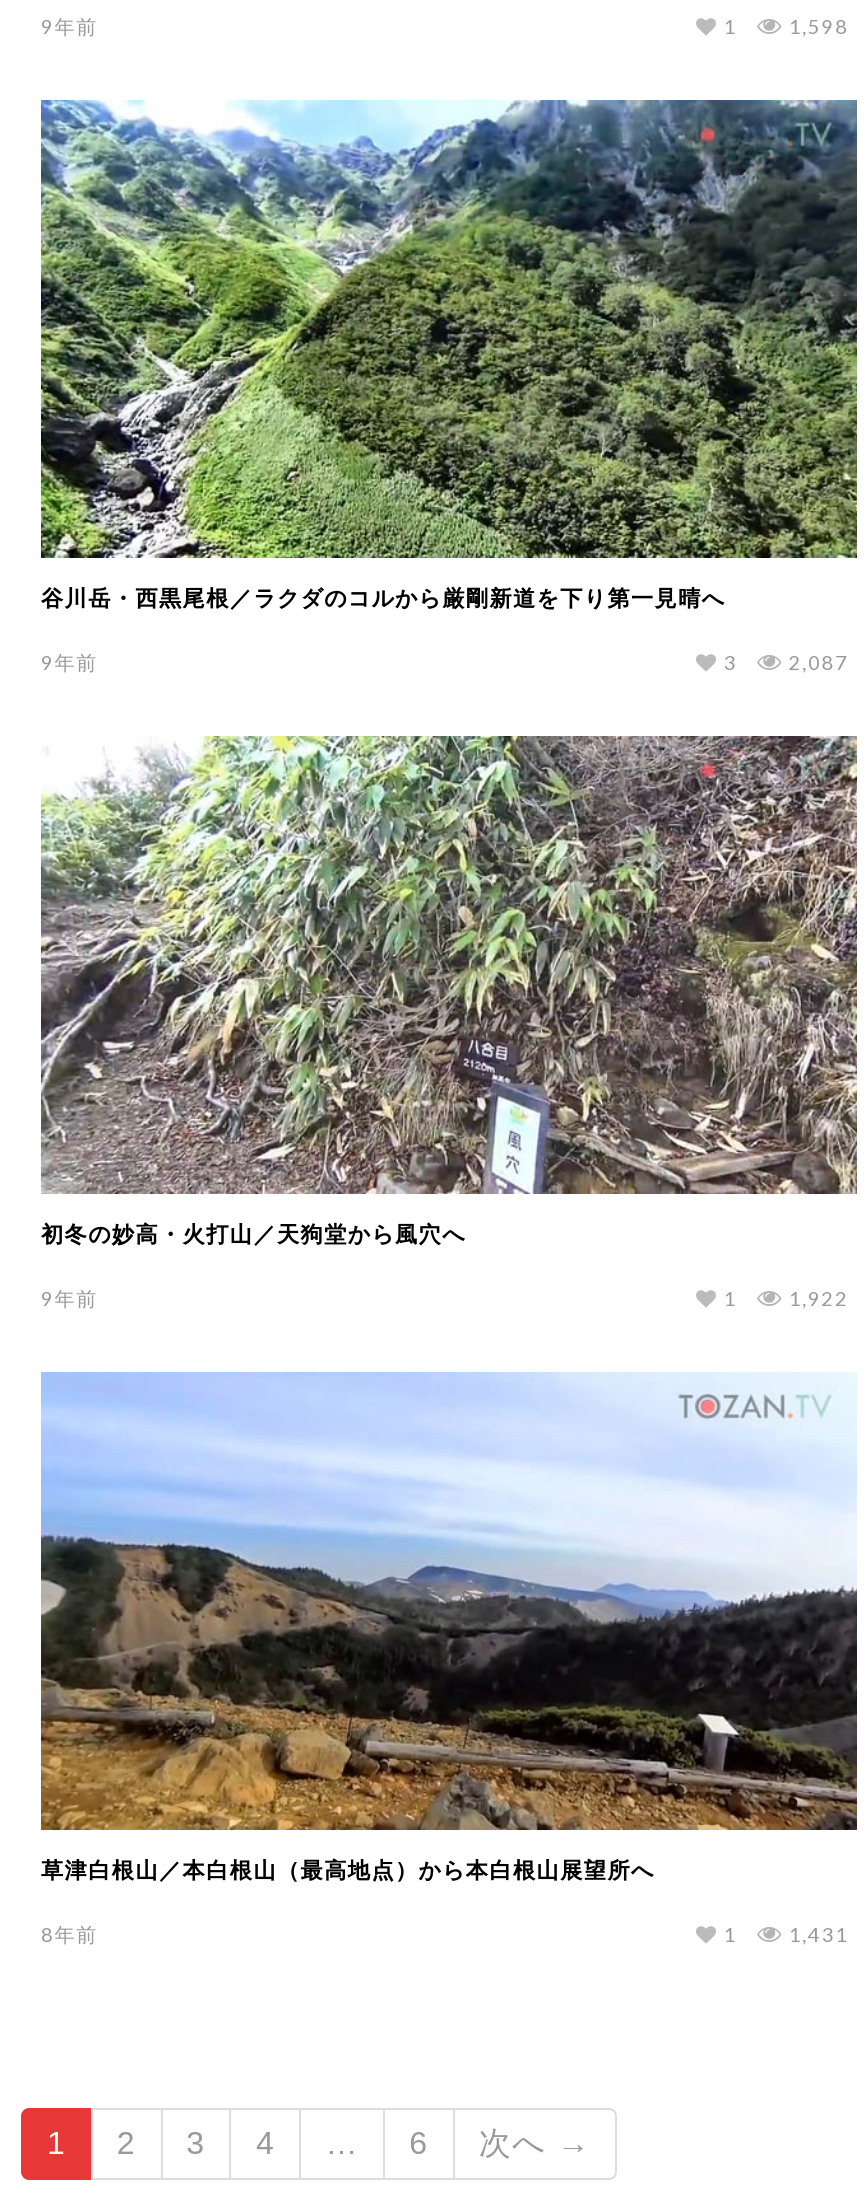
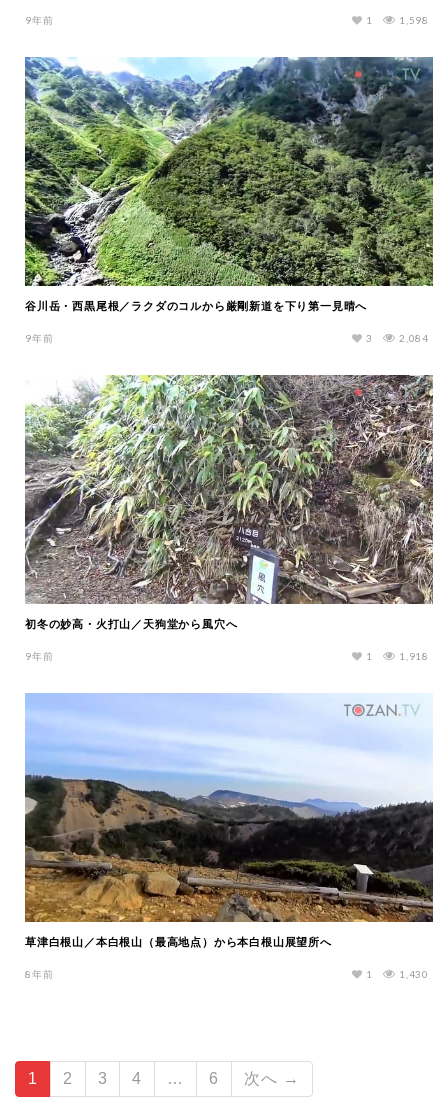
[789,650,849,674] 2,087 -> [399,332,429,344] 2,084
[789,1286,849,1310] 1,922 -> [399,650,429,662] 1,918
[789,1922,849,1946] 1,431 -> [399,968,429,980] 1,430

